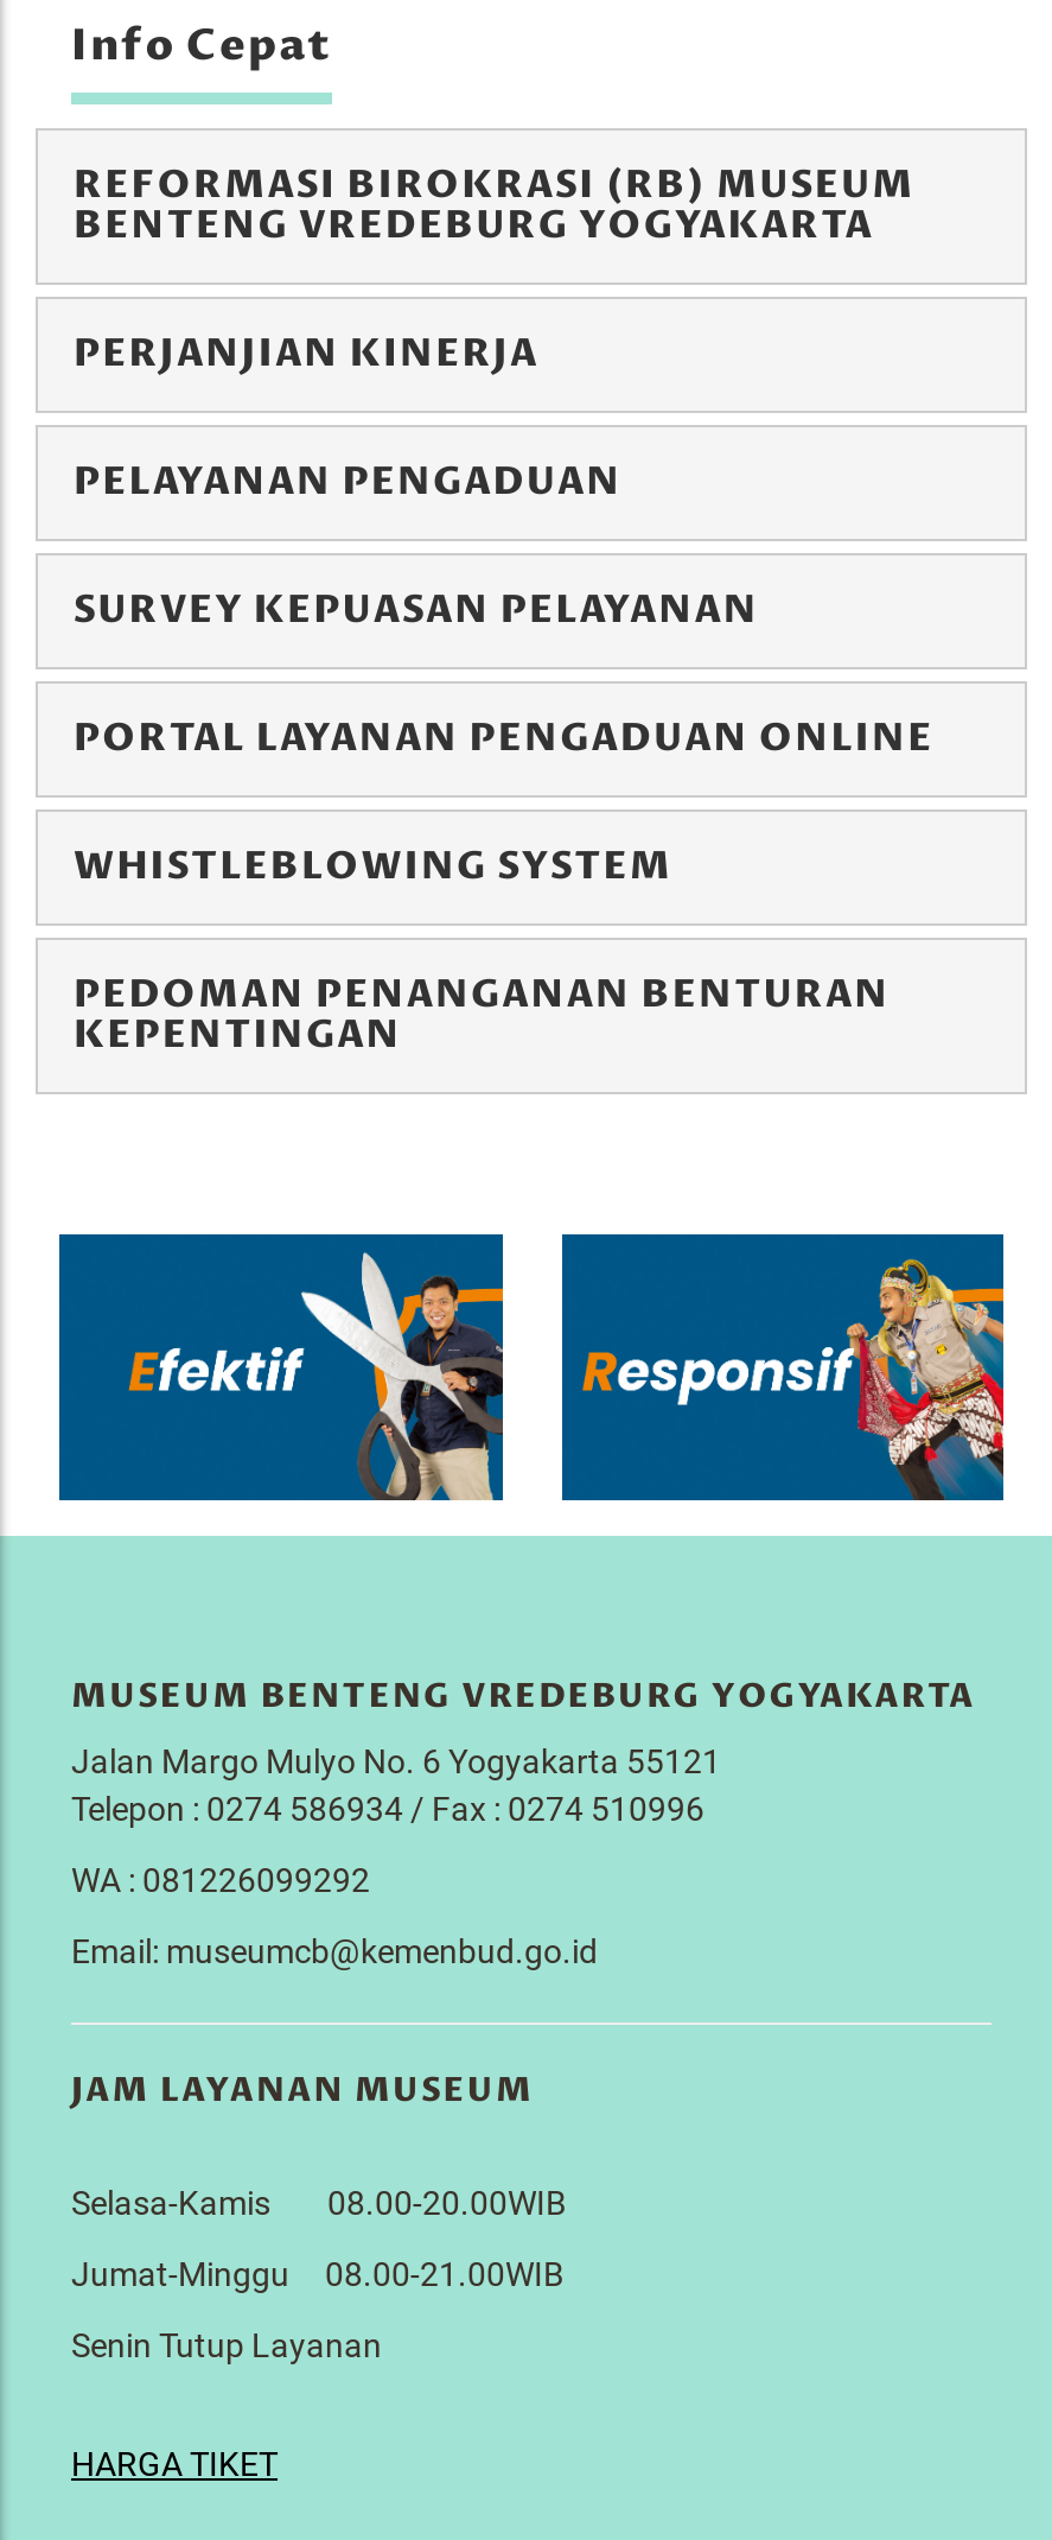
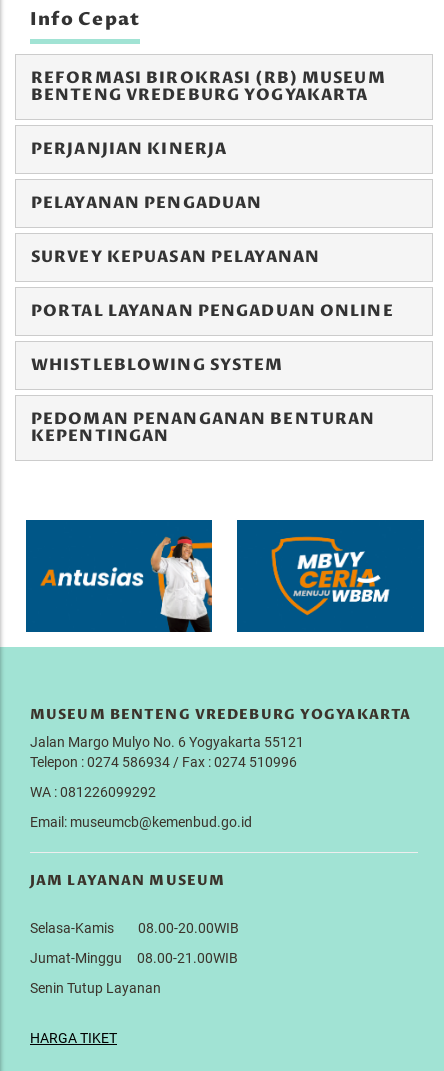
[97,1251,505,1503] [image] -> [40,528,213,633] [image]
[581,1258,1006,1500] [image] -> [246,531,425,632] [image]

